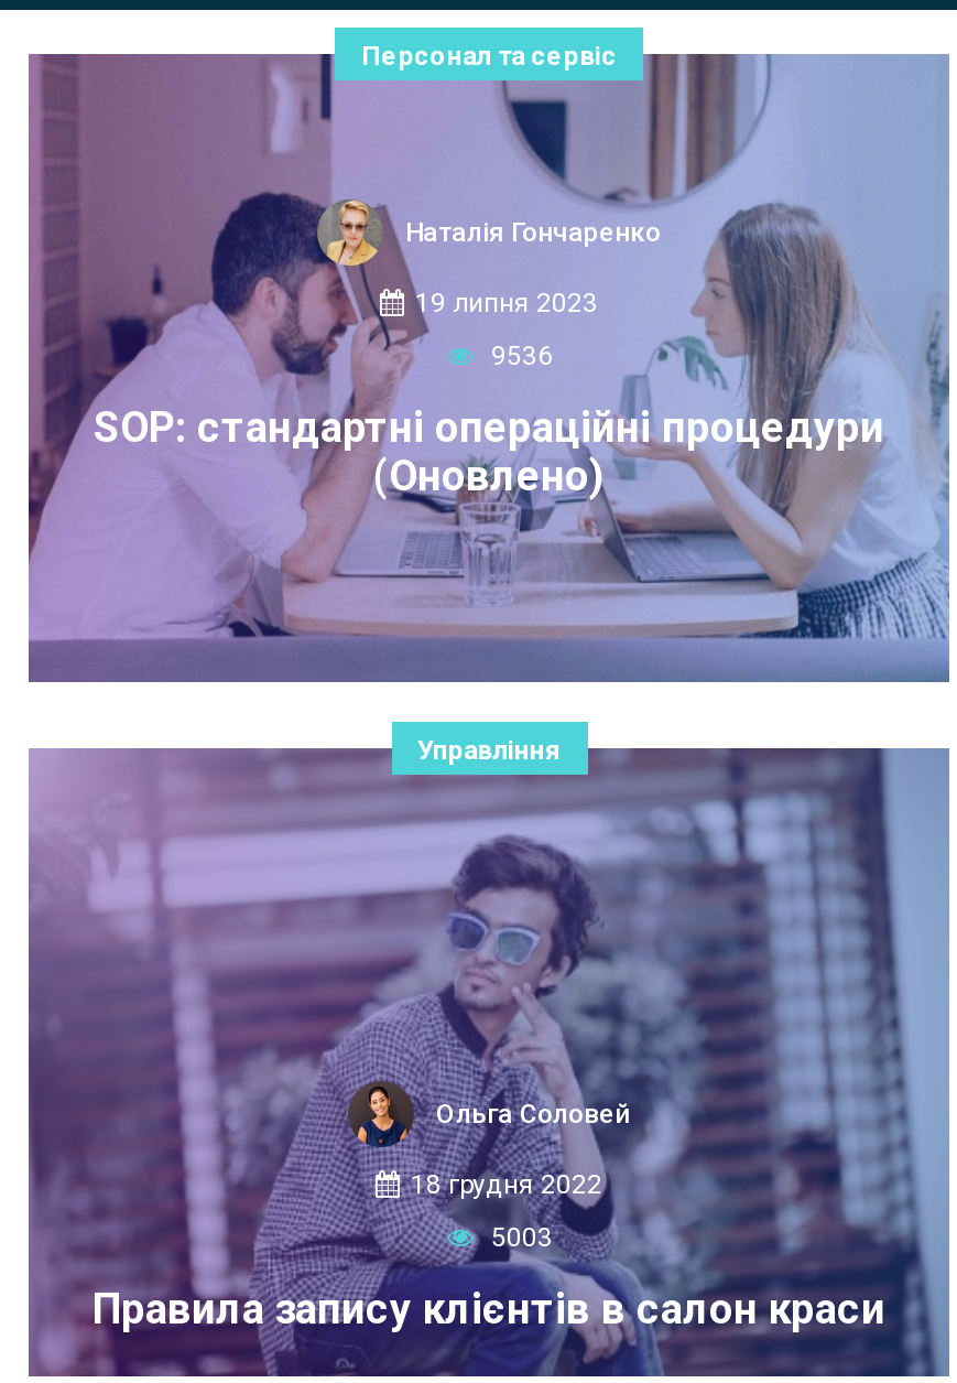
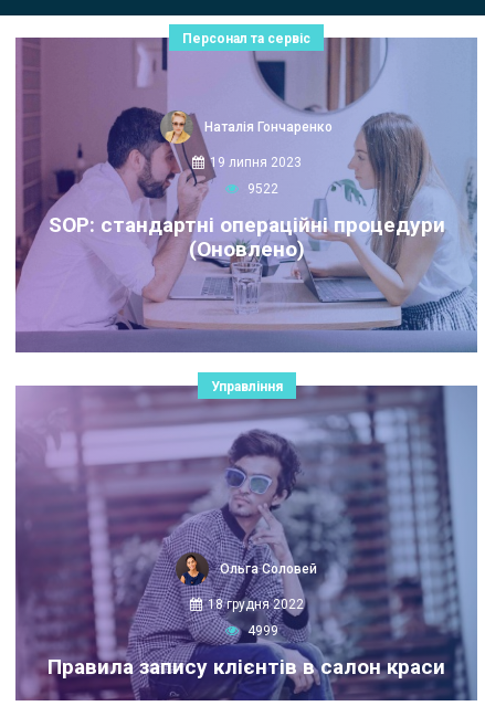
[491,341,553,372] 9536 -> [247,181,278,197] 9522
[491,1221,553,1252] 5003 -> [247,623,278,638] 4999

